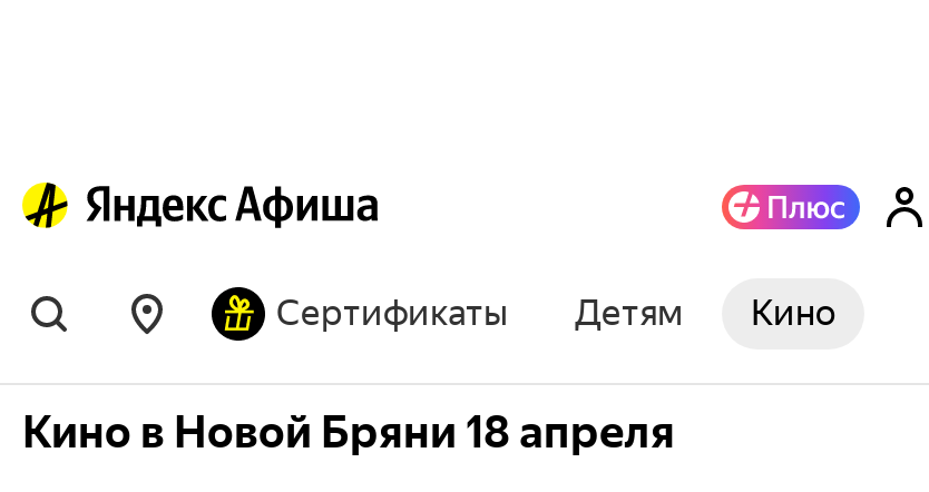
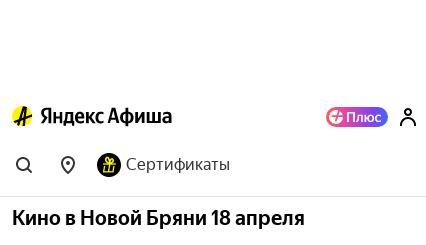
[575,292,835,334] Детям | Кино -> none

